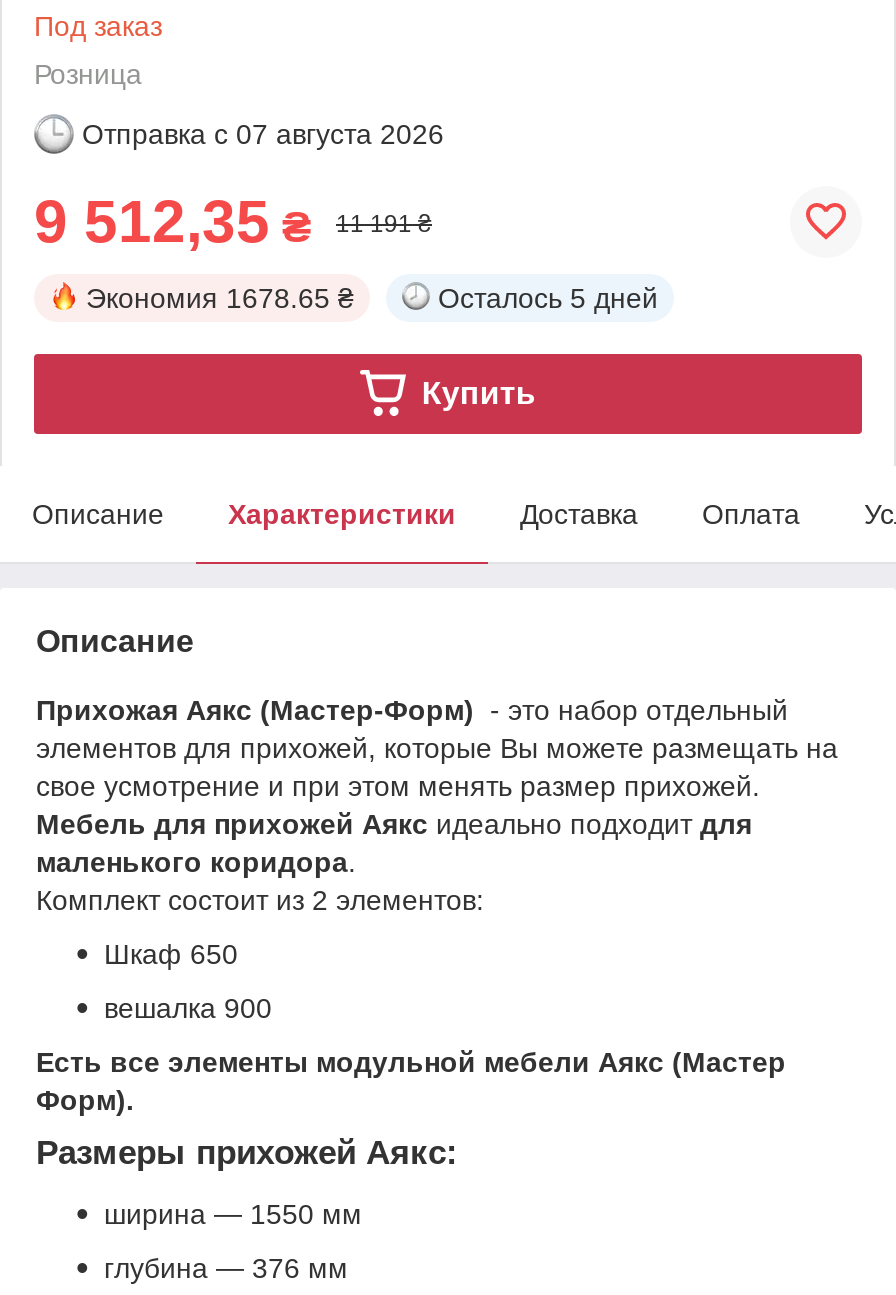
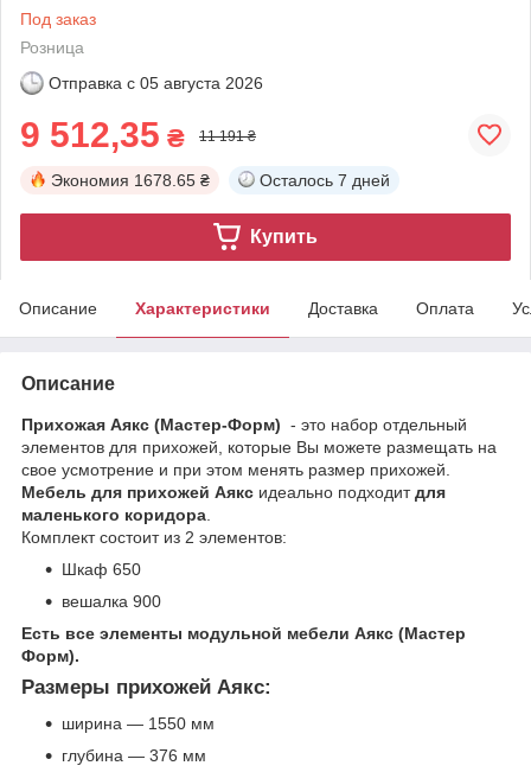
[82,118,444,150] Отправка с 07 августа 2026 -> [49,73,263,92] Отправка с 05 августа 2026
[438,282,658,314] Осталось 5 дней -> [260,171,390,190] Осталось 7 дней

